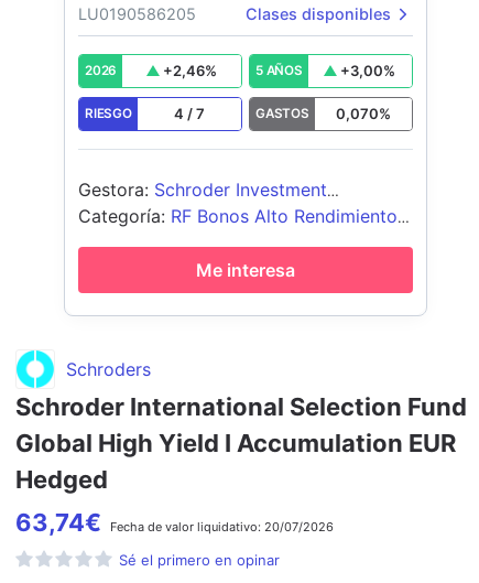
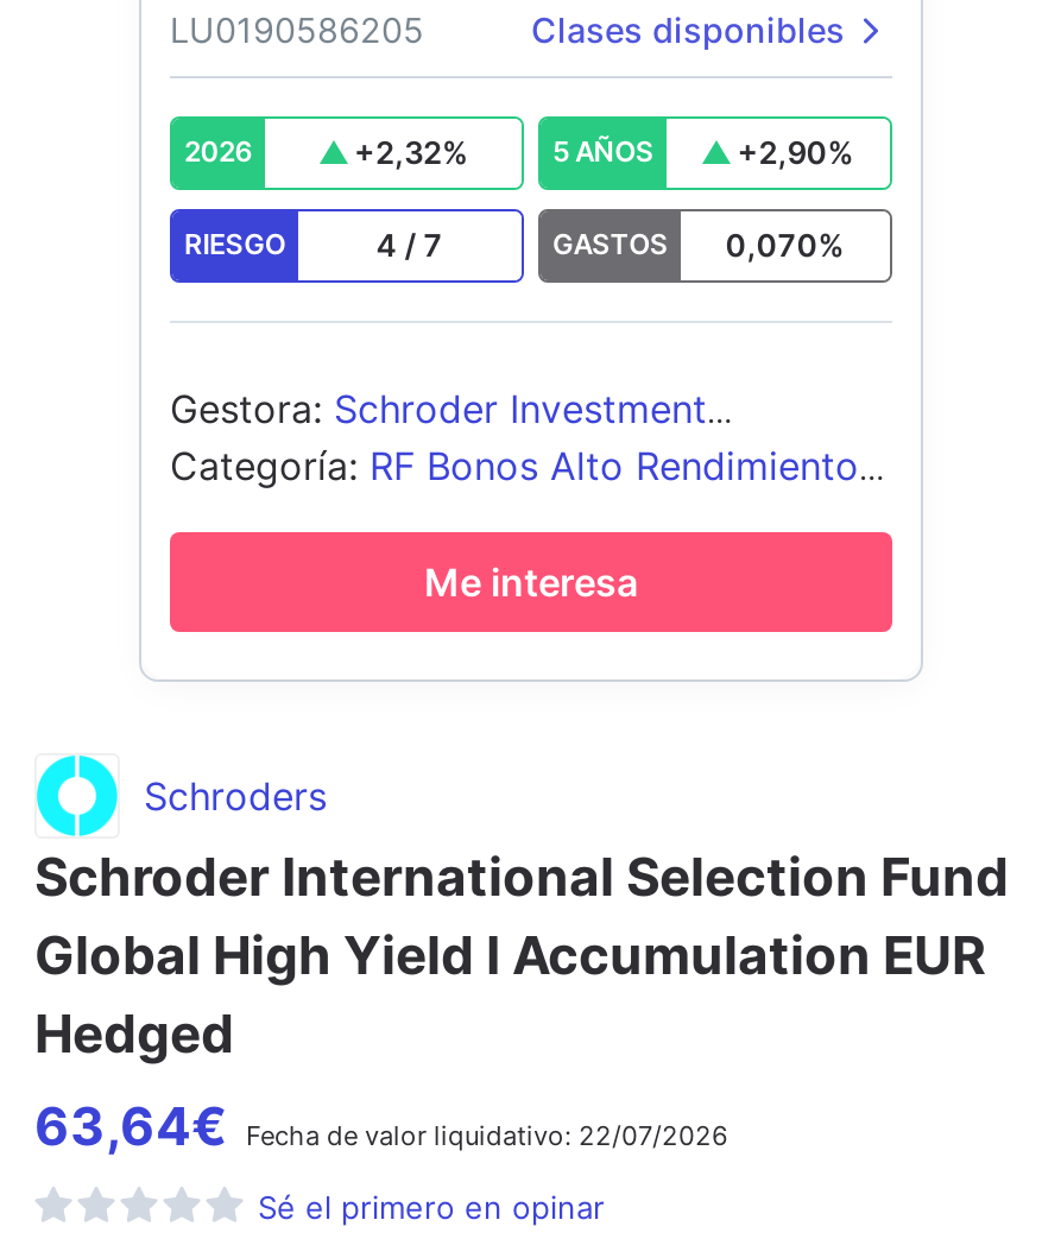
[163,62,217,79] +2,46% -> [354,133,468,171] +2,32%
[341,62,396,79] +3,00% -> [737,133,854,171] +2,90%
[15,508,334,537] 63,74€ Fecha devalor liquidativo: 20/07/2026 -> [34,1095,728,1157] 63,64€ Fecha devalor liquidativo: 22/07/2026

